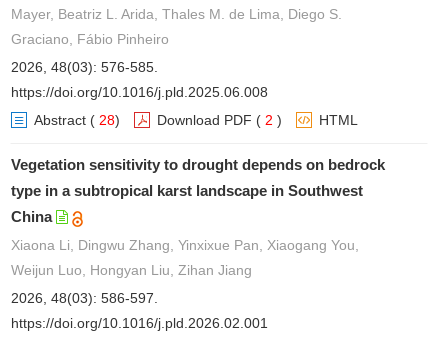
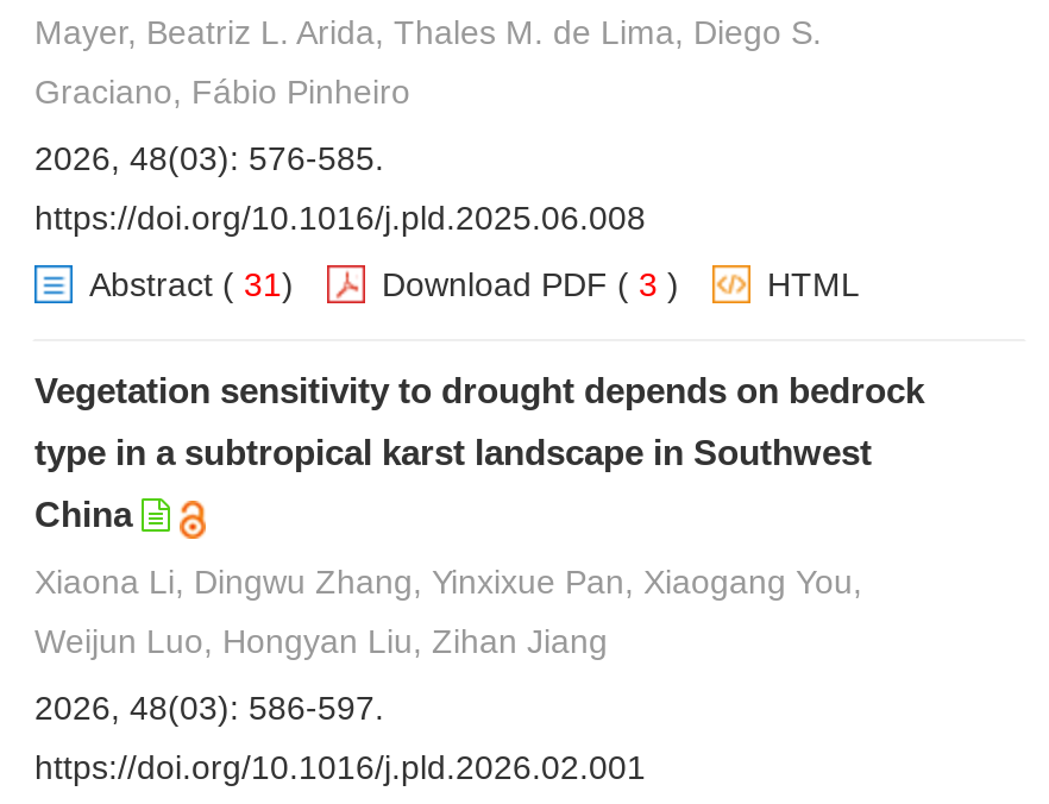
[34,112,124,128] Abstract (28) -> [89,266,303,304] Abstract (31)
[157,112,286,128] Download PDF (2) -> [382,266,689,304] Download PDF (3)

